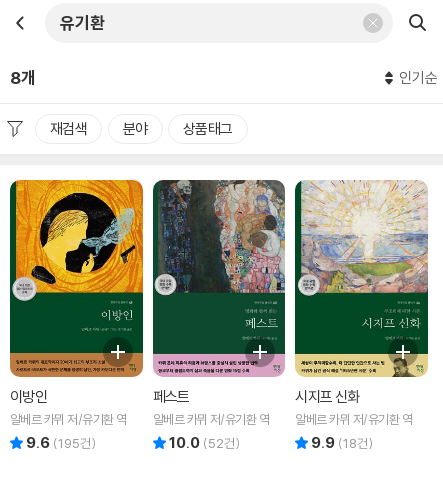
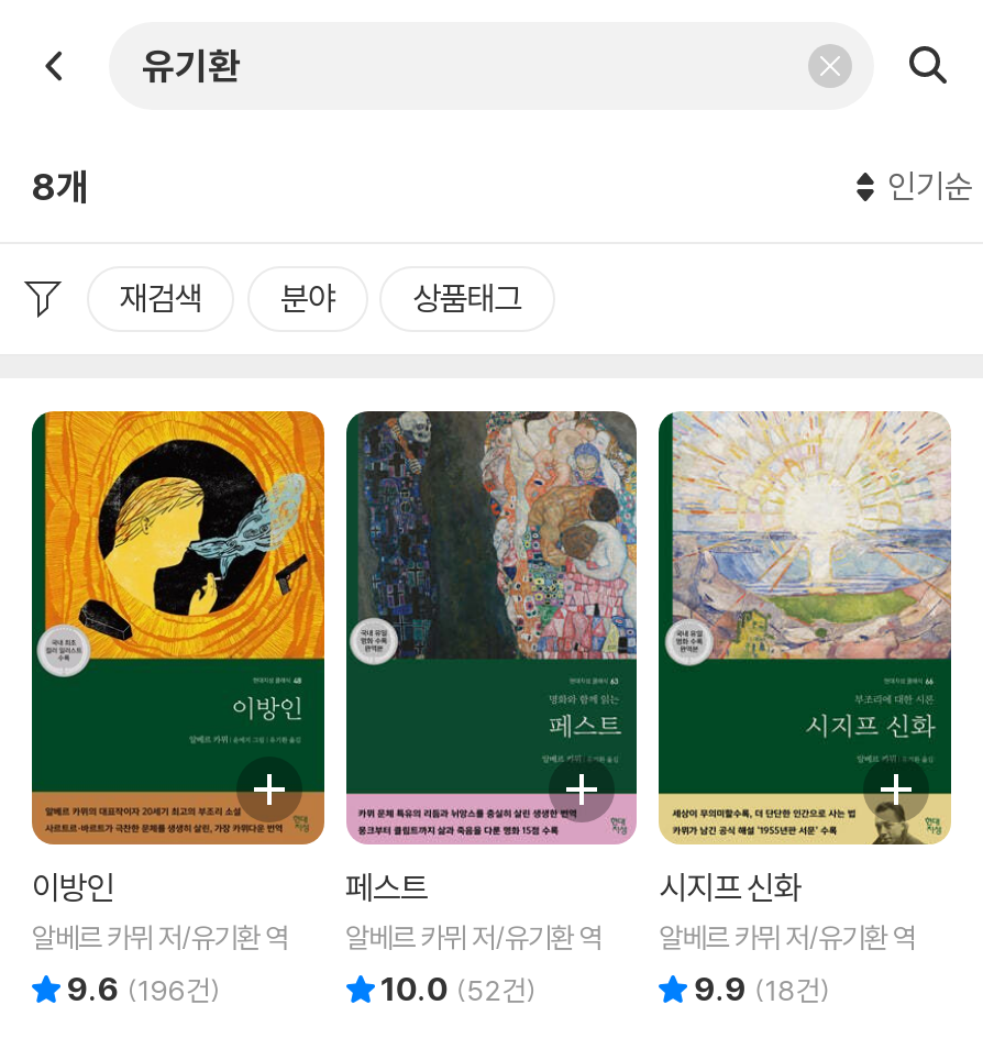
[26,433,96,452] 9.6 (195건) -> [67,969,221,1010] 9.6 (196건)

